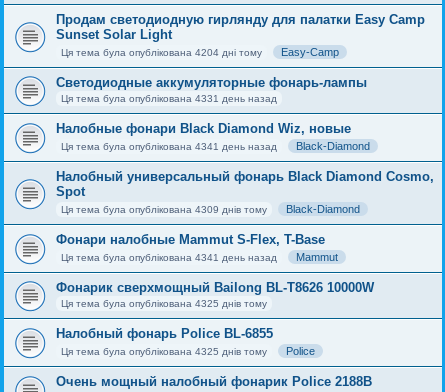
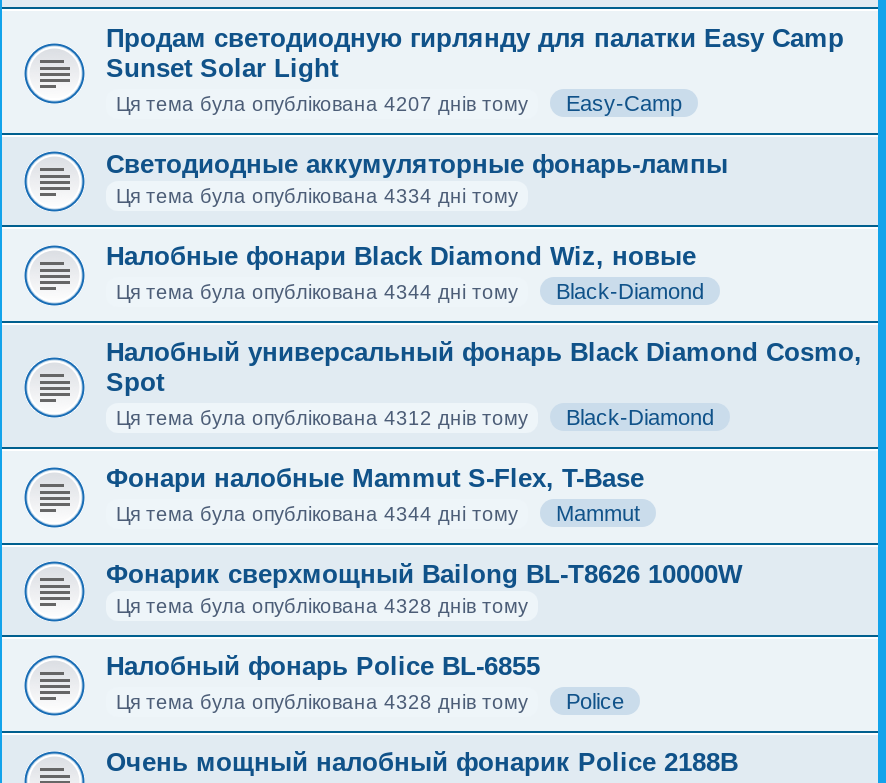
[61,47,262,58] Ця тема була опублікована 4204 дні тому -> [116,92,528,114] Ця тема була опублікована 4207 днів тому
[61,93,277,104] Ця тема була опублікована 4331 день назад -> [116,184,518,206] Ця тема була опублікована 4334 дні тому
[61,141,277,152] Ця тема була опублікована 4341 день назад -> [116,280,518,302] Ця тема була опублікована 4344 дні тому
[61,204,267,215] Ця тема була опублікована 4309 днів тому -> [116,406,528,428] Ця тема була опублікована 4312 днів тому
[61,252,277,263] Ця тема була опублікована 4341 день назад -> [116,502,518,524] Ця тема була опублікована 4344 дні тому
[61,298,267,309] Ця тема була опублікована 4325 днів тому -> [116,594,528,616] Ця тема була опублікована 4328 днів тому
[61,346,267,357] Ця тема була опублікована 4325 днів тому -> [116,690,528,712] Ця тема була опублікована 4328 днів тому

